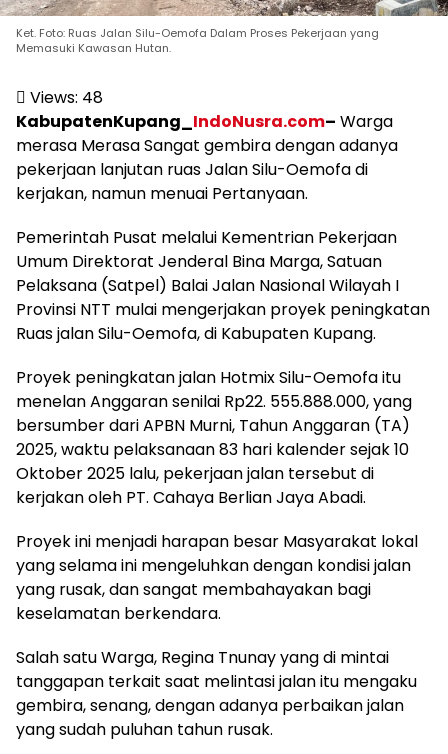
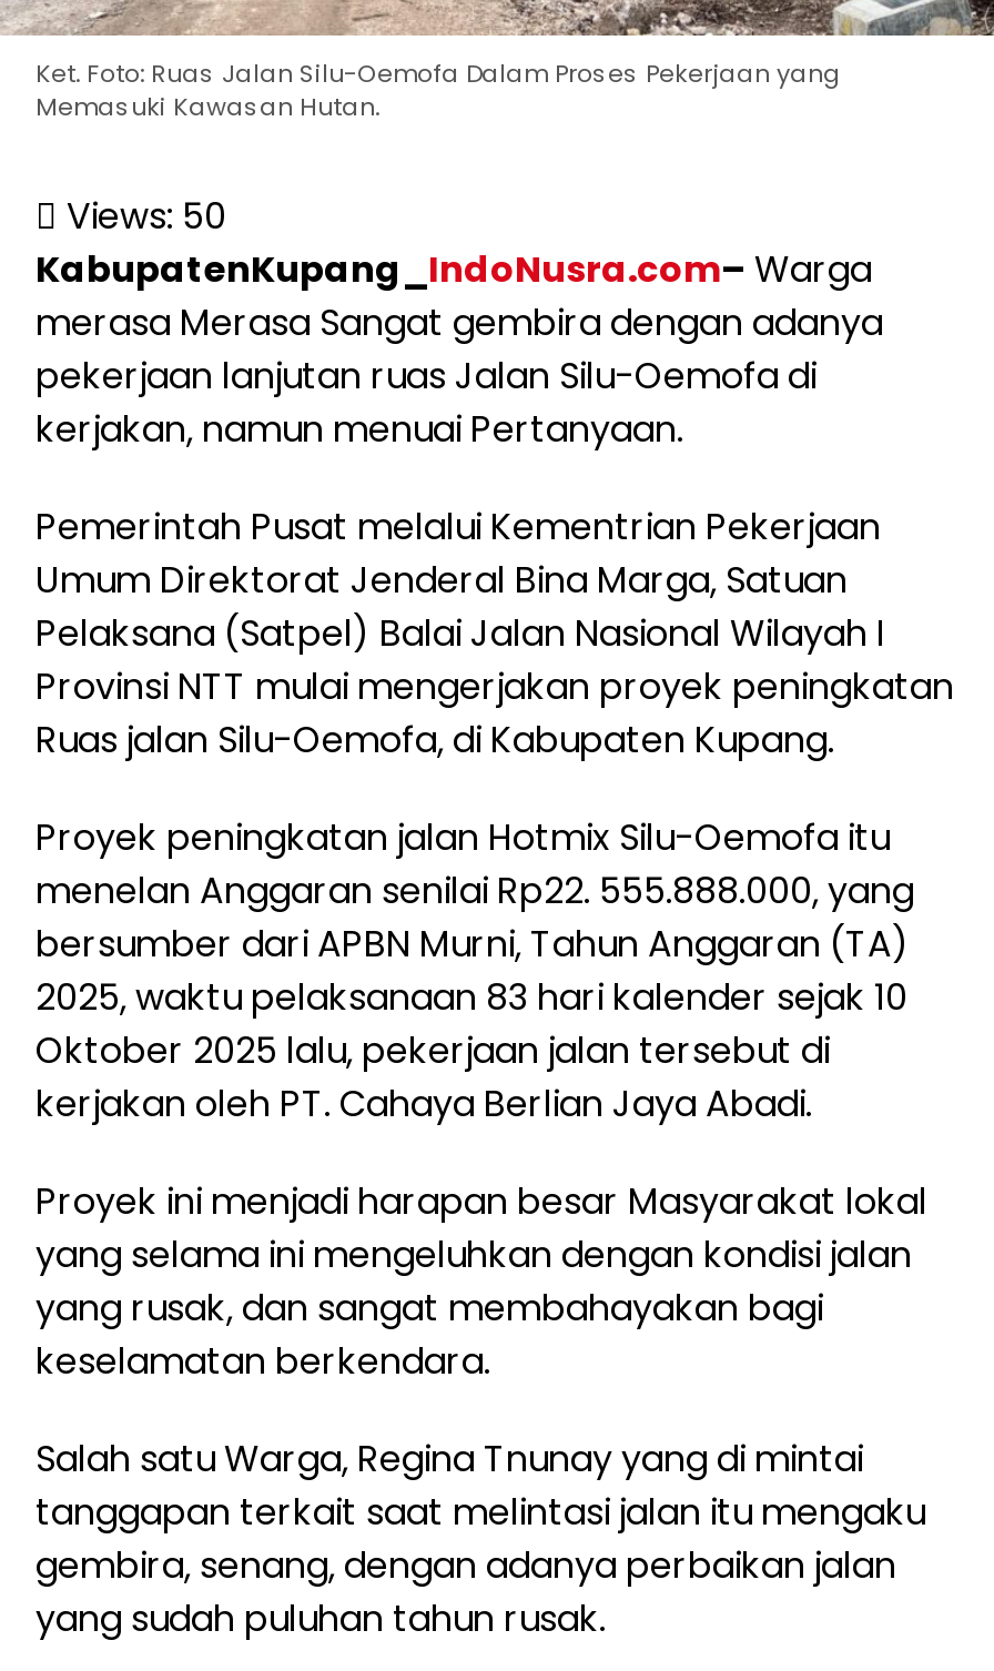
[30,86,103,109] Views: 48 -> [67,191,226,242] Views: 50

